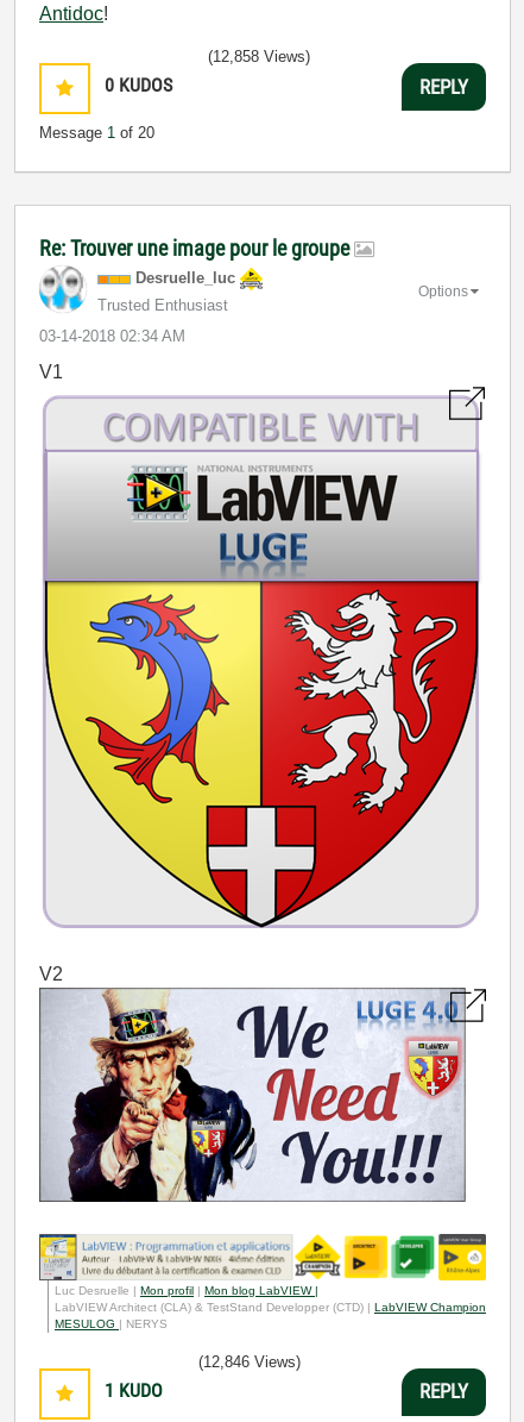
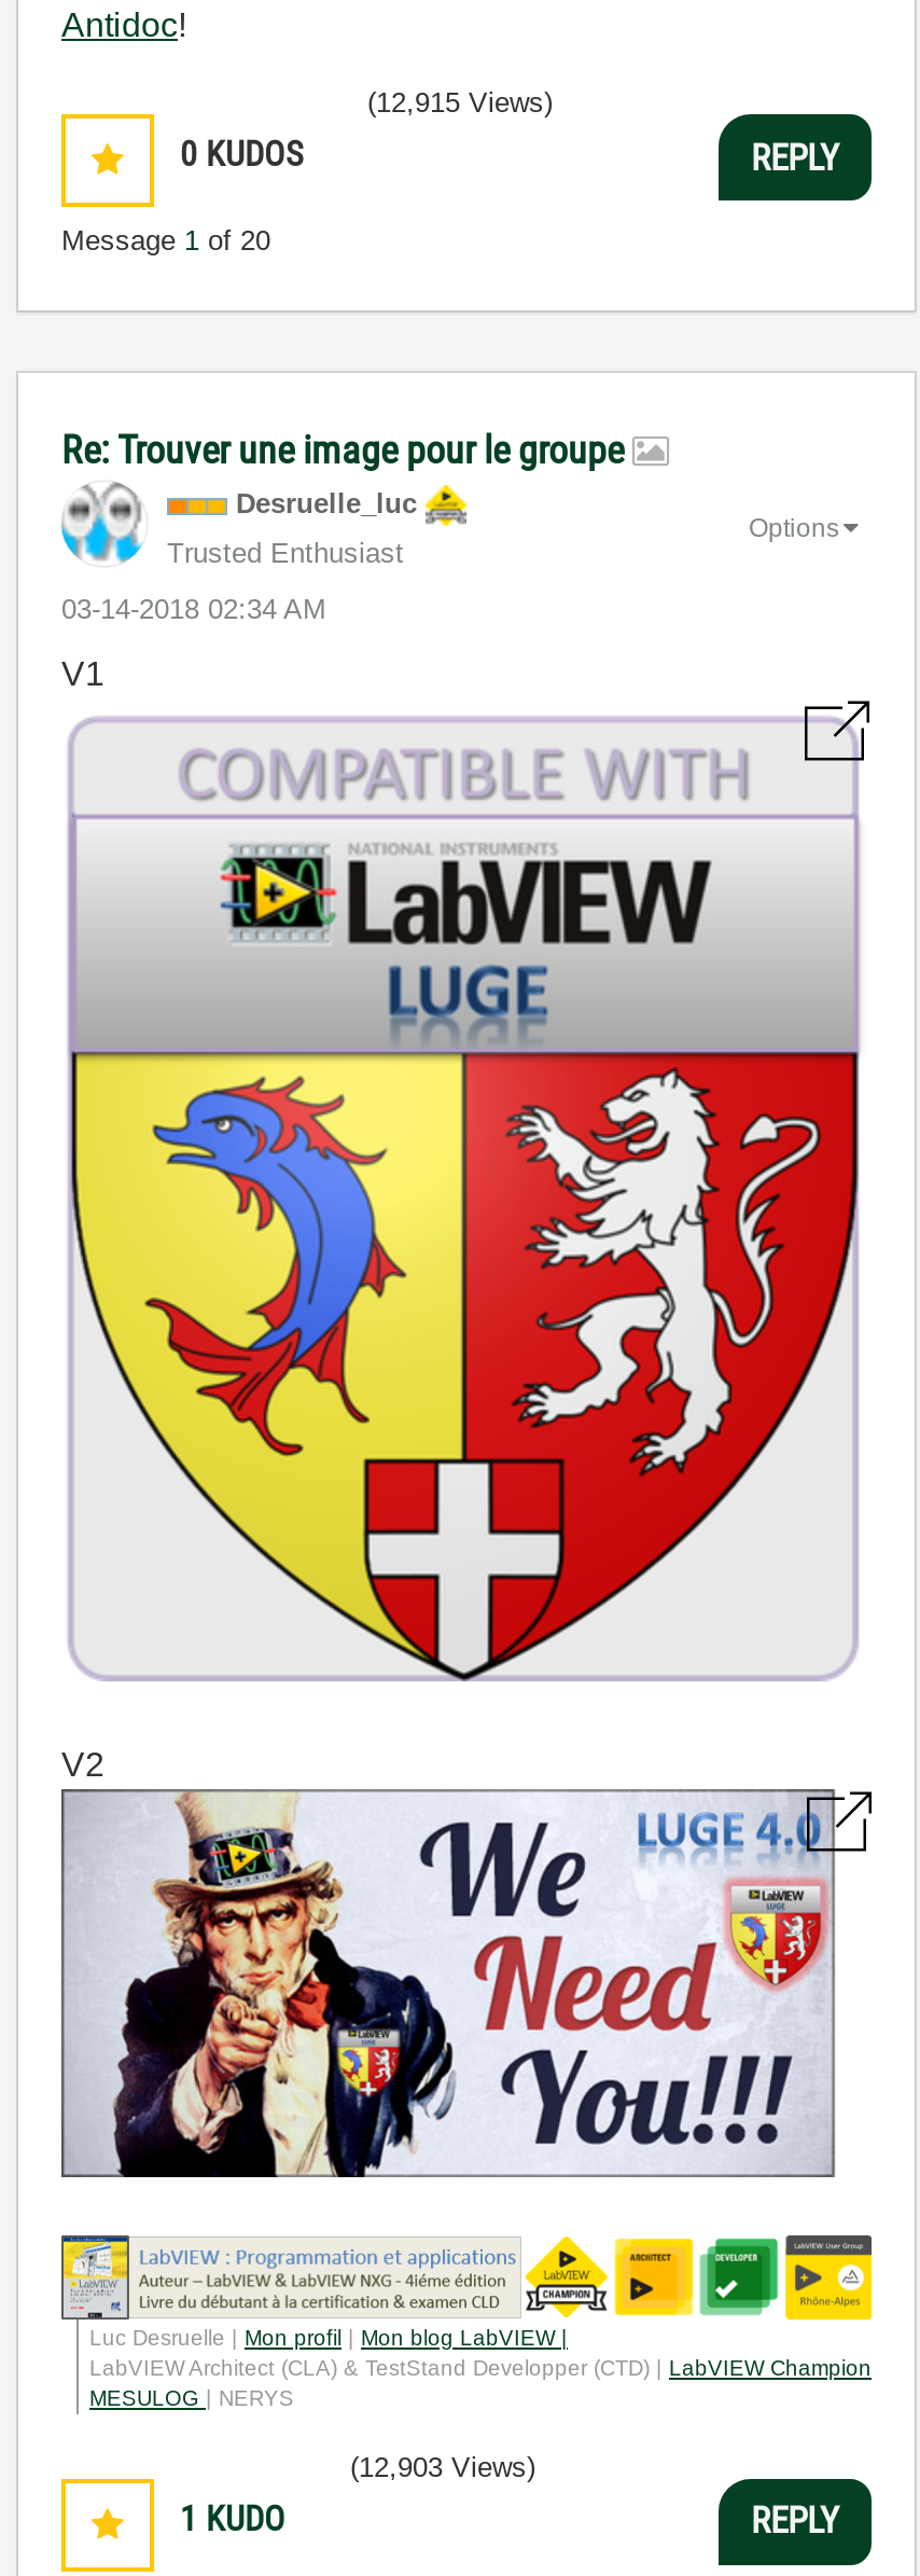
[208,48,310,65] (12,858 Views) -> [367,86,553,119] (12,915 Views)
[198,1353,301,1371] (12,846 Views) -> [350,2451,535,2483] (12,903 Views)

